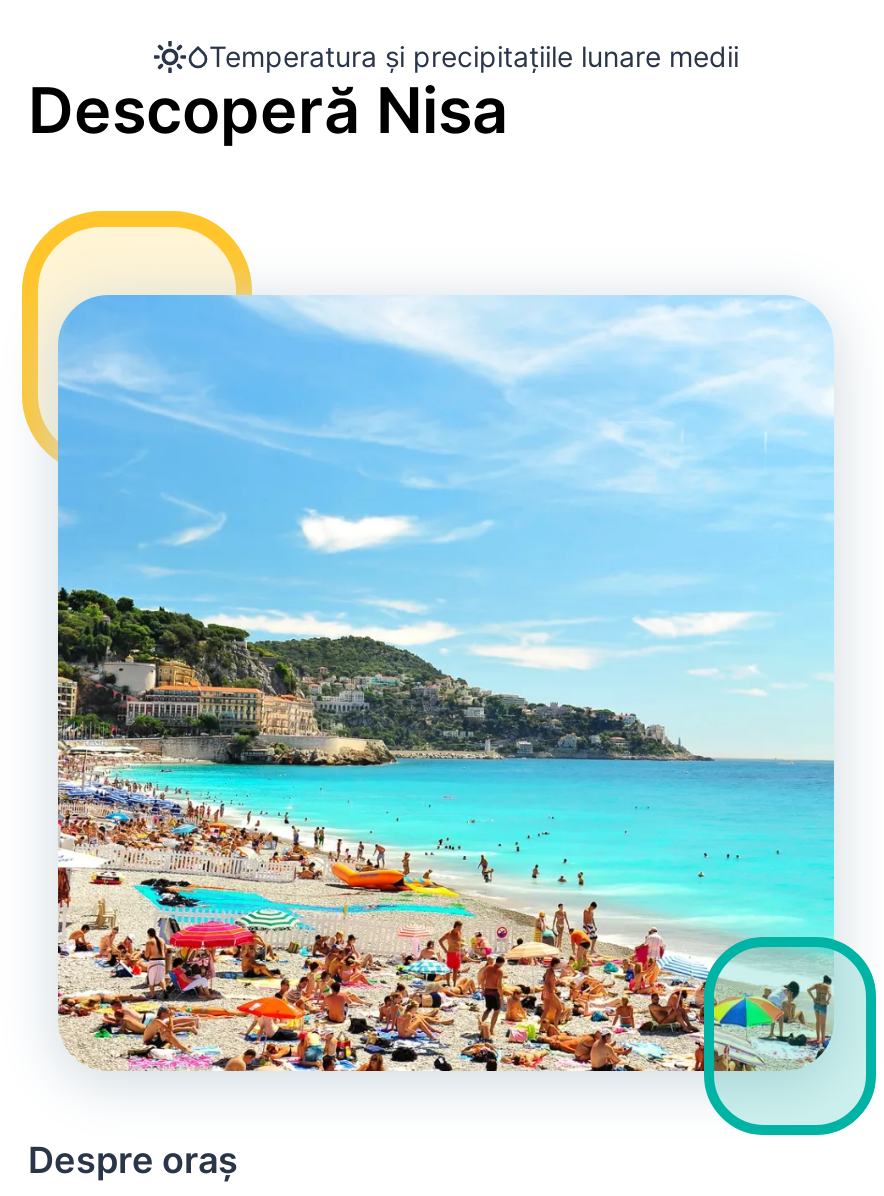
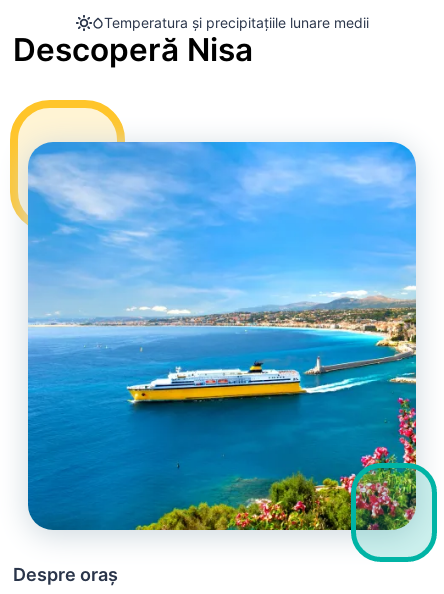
[56,295,836,1073] [image] -> [27,141,417,531] [image]

